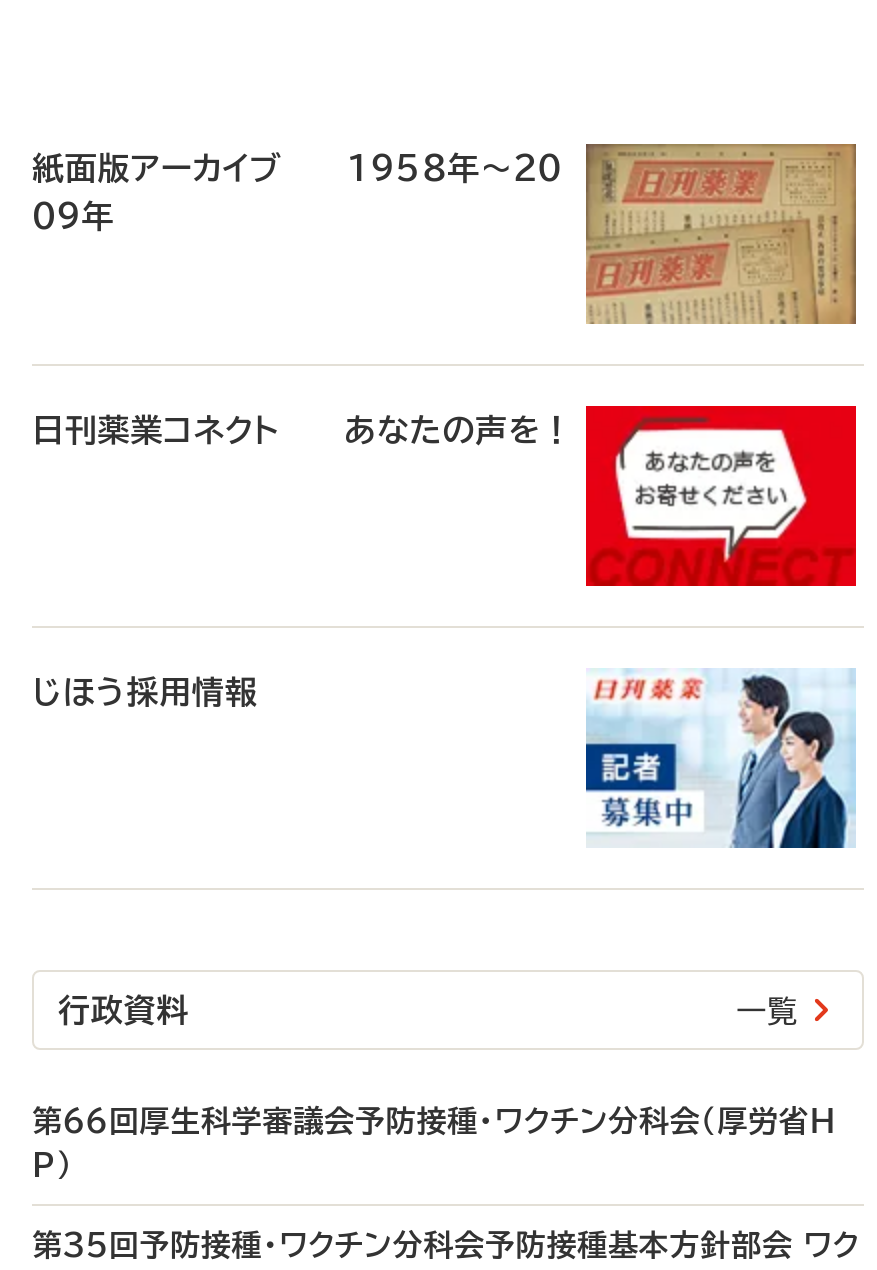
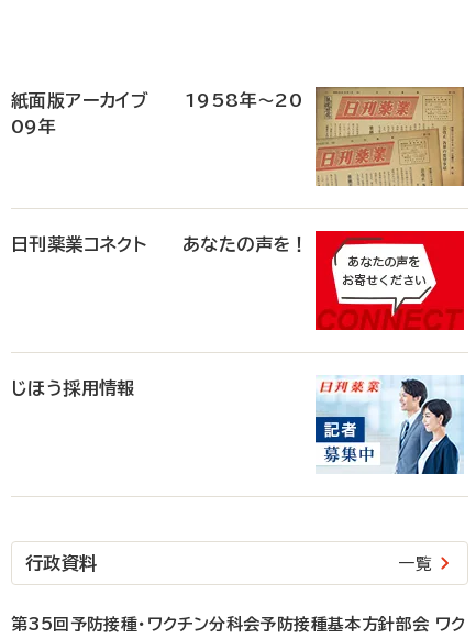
[32,1106,834,1180] 第66回厚生科学審議会予防接種・ワクチン分科会（厚労省H | P） -> none

